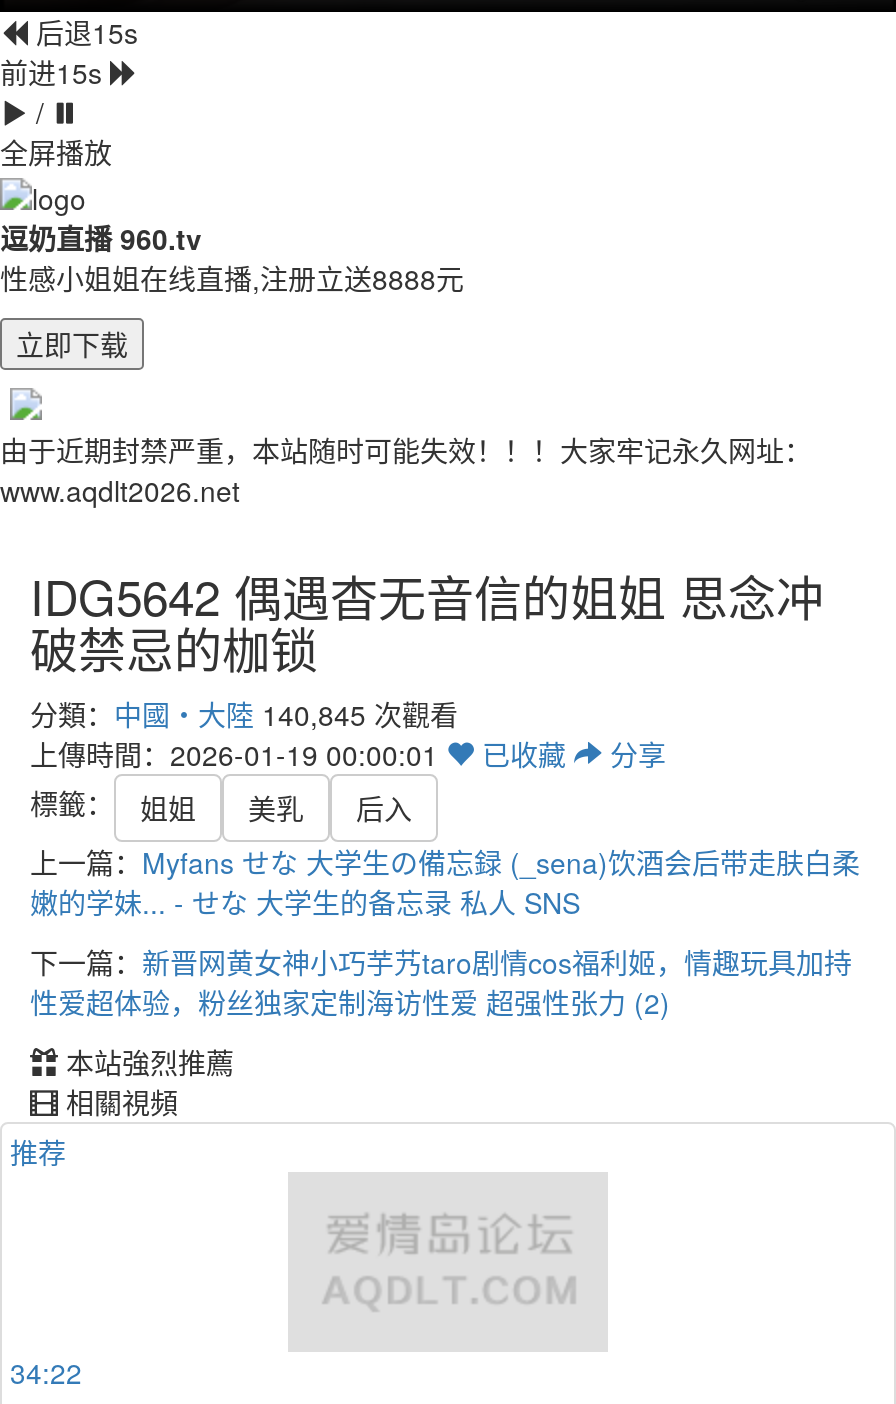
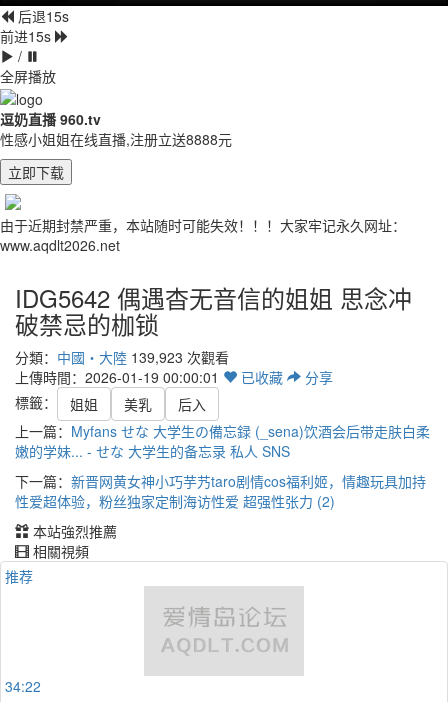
[30,694,458,734] 分類：中國・大陸 140,845 次觀看 -> [15,347,229,367] 分類：中國・大陸 139,923 次觀看

